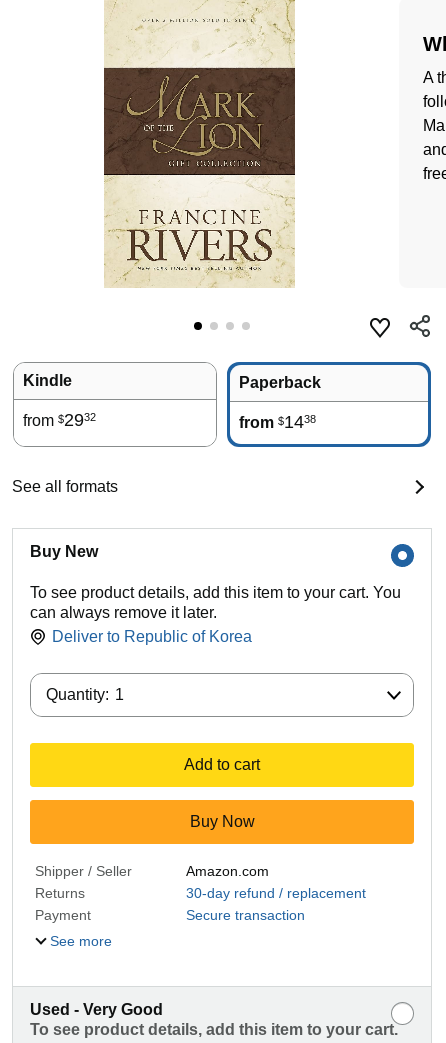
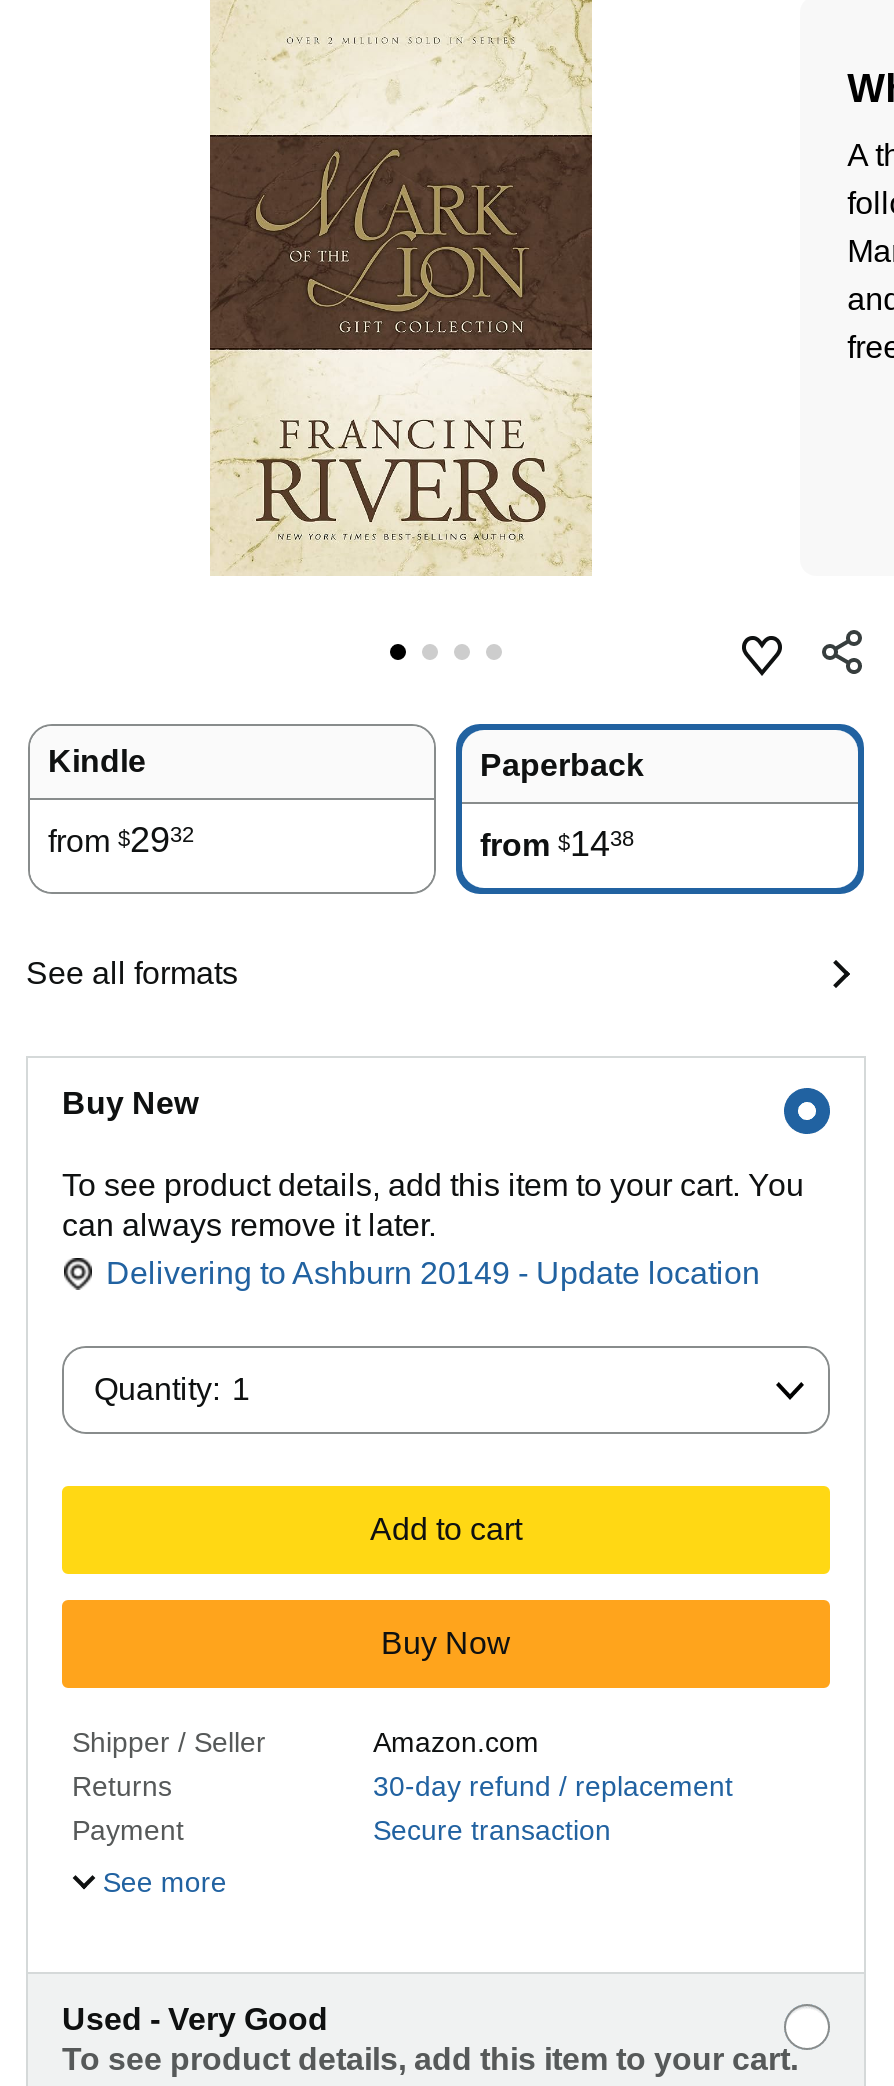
[52,628,252,645] Deliver to Republic of Korea -> [106,1256,760,1290] Delivering to Ashburn 20149 - Update location

